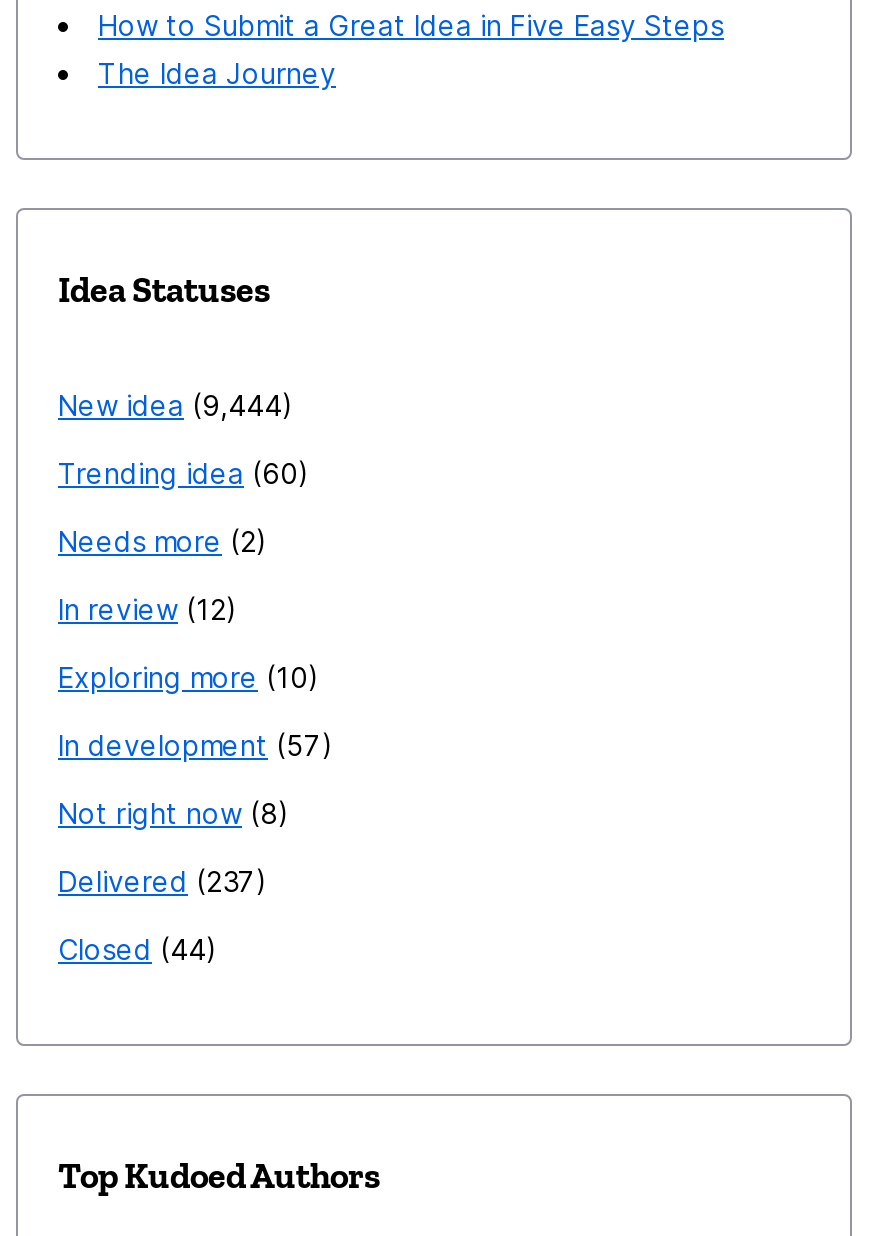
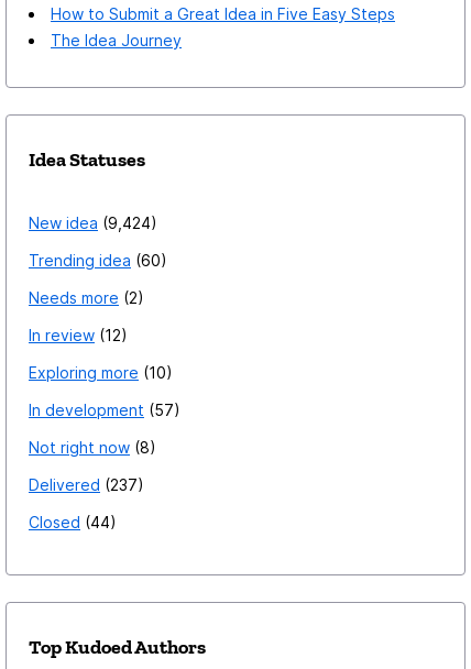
[58,388,282,422] New idea 9,444 -> [29,214,151,232] New idea 9,424

